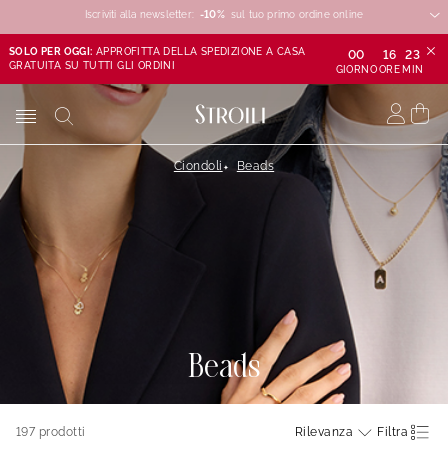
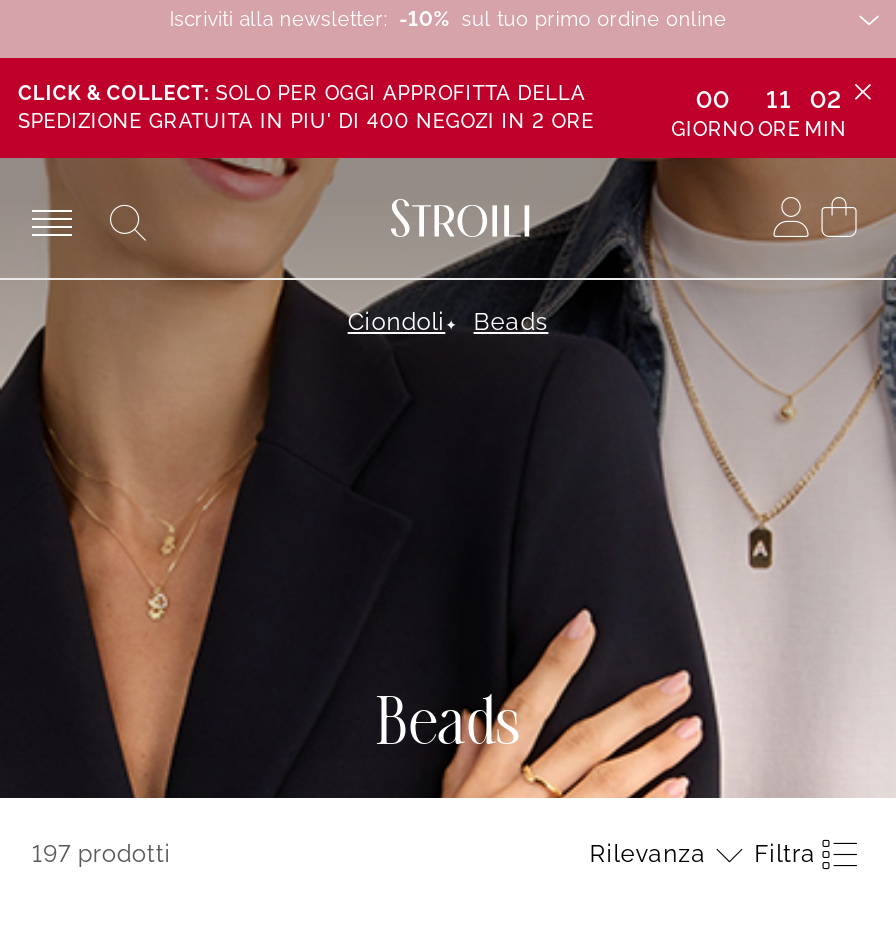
[9,46,306,71] SOLO PER OGGI: APPROFITTA DELLA SPEDIZIONE A CASA | GRATUITA SU TUTTI GLI ORDINI -> [18,82,601,132] CLICK & COLLECT: SOLO PER OGGI APPROFITTA DELLA | SPEDIZIONE GRATUITA IN PIU' DI 400 NEGOZI IN 2 ORE
[383,47,397,61] 16 -> [766,85,792,113] 11
[405,47,420,61] 23 -> [810,85,842,113] 02

